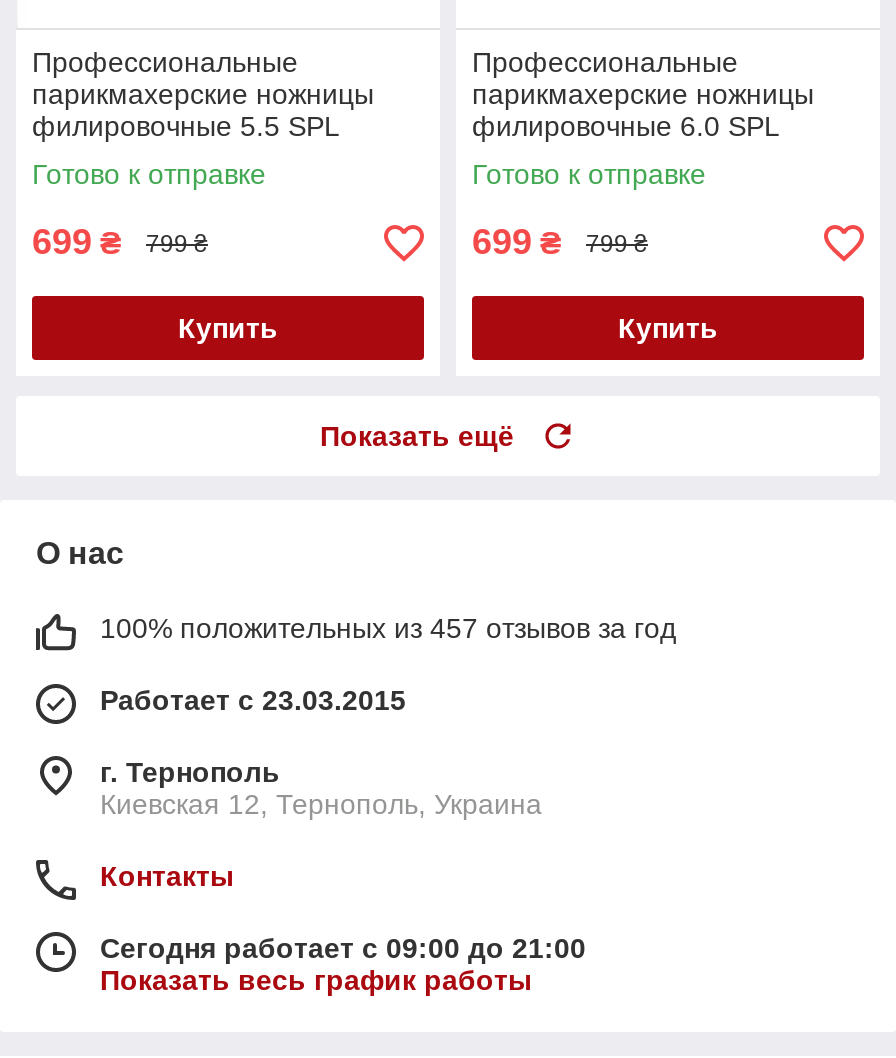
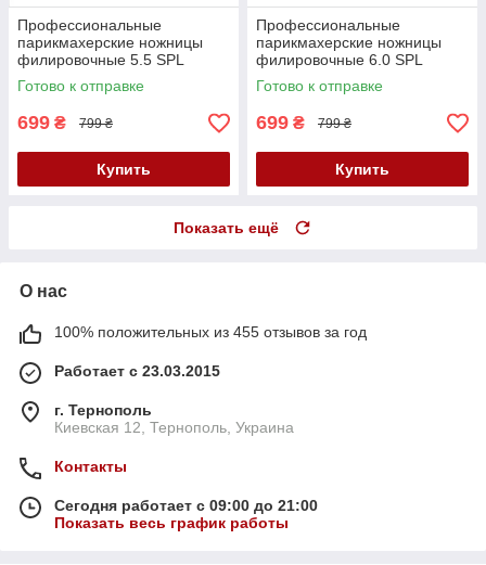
[100,613,676,645] 100% положительных из 457 отзывов за год -> [54,324,367,341] 100% положительных из 455 отзывов за год

